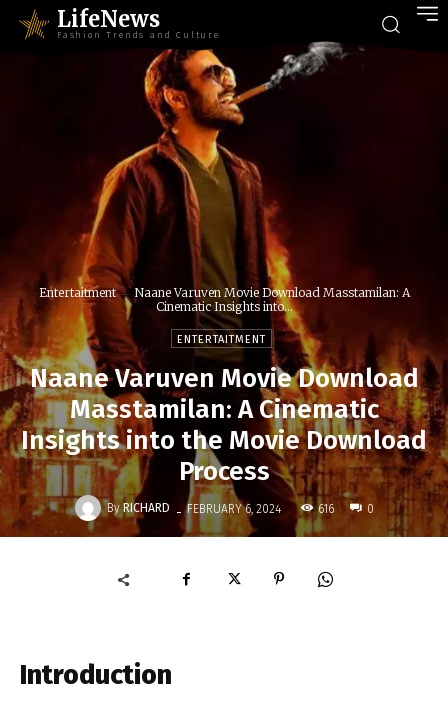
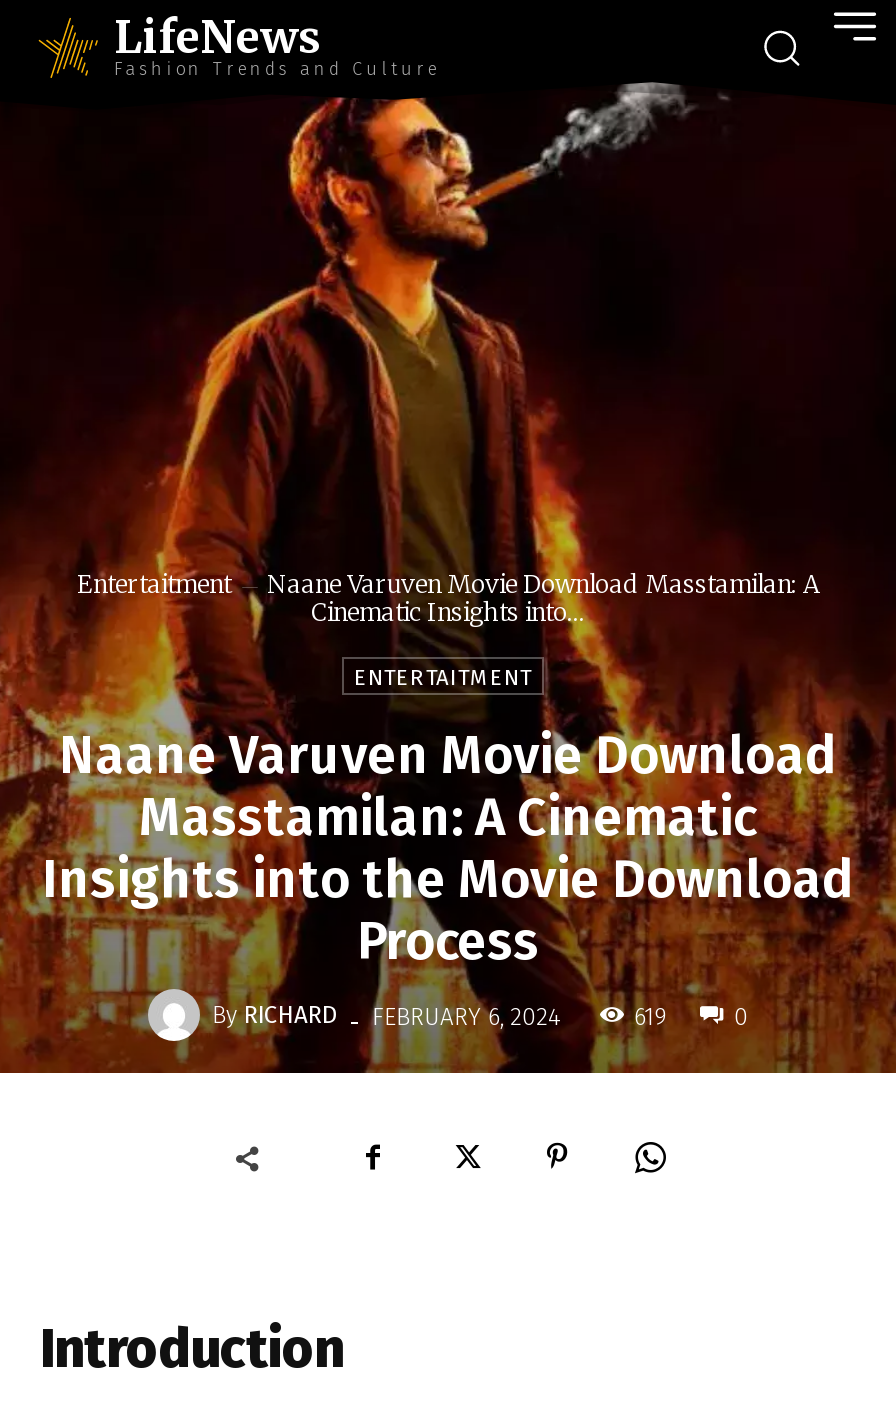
[317,501,333,515] 616 -> [634,1002,668,1030] 619

